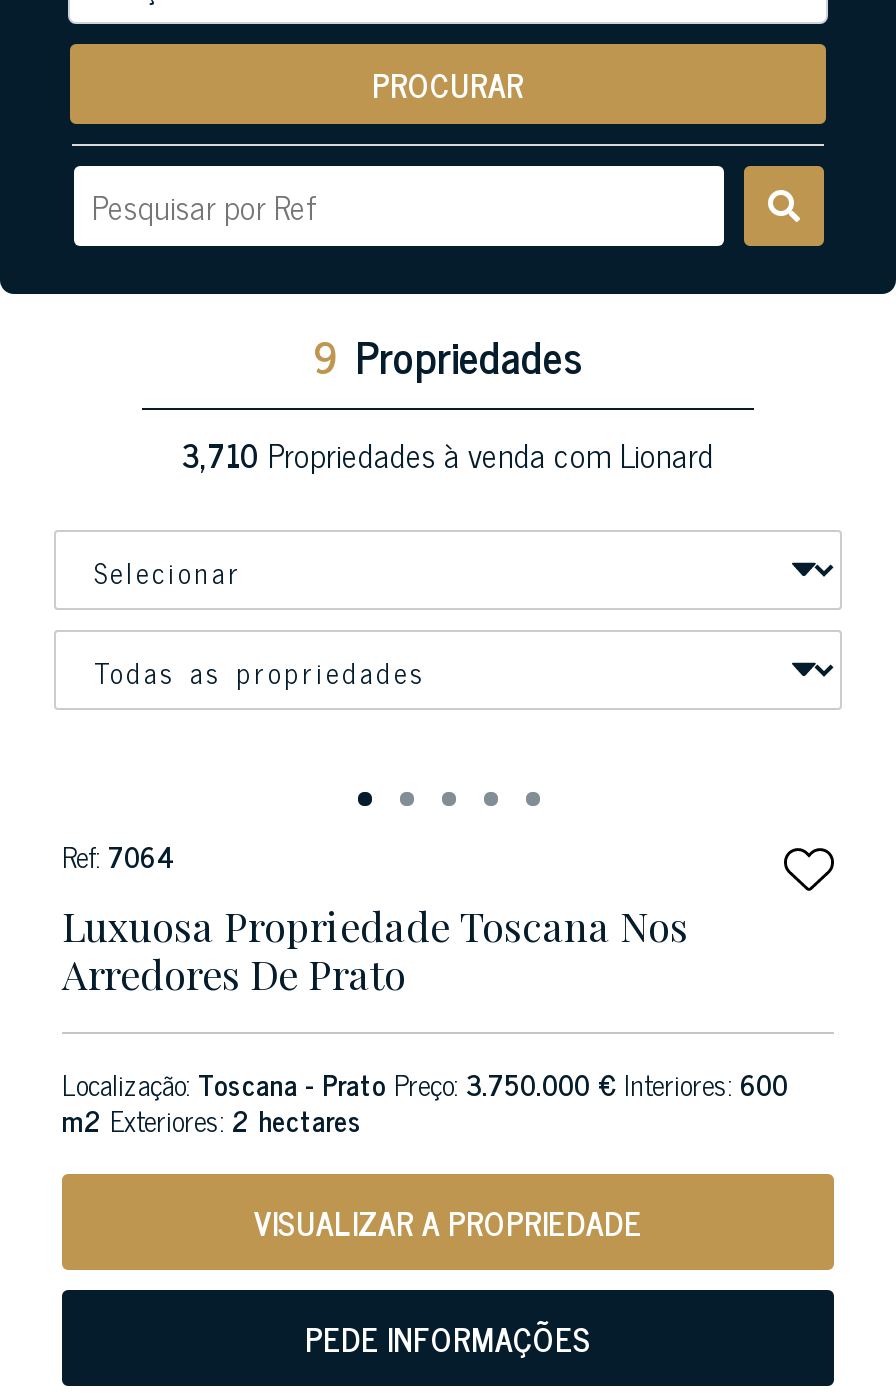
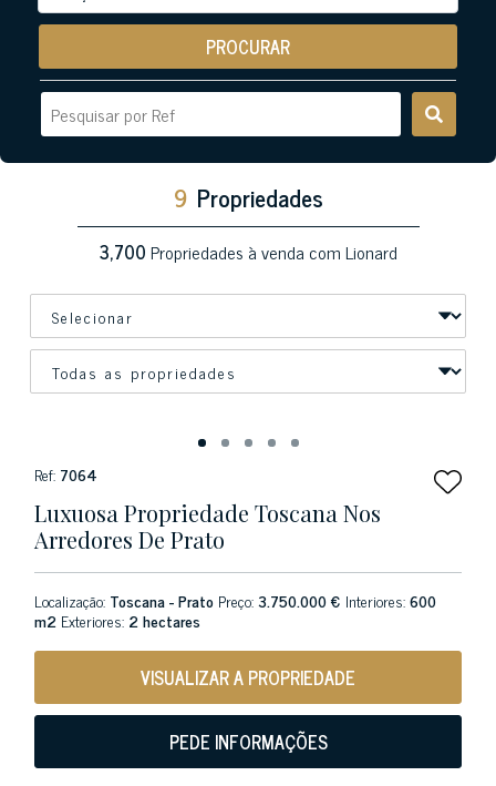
[182,428,714,480] 3,710 Propriedades à venda com Lionard -> [99,237,397,266] 3,700 Propriedades à venda com Lionard

